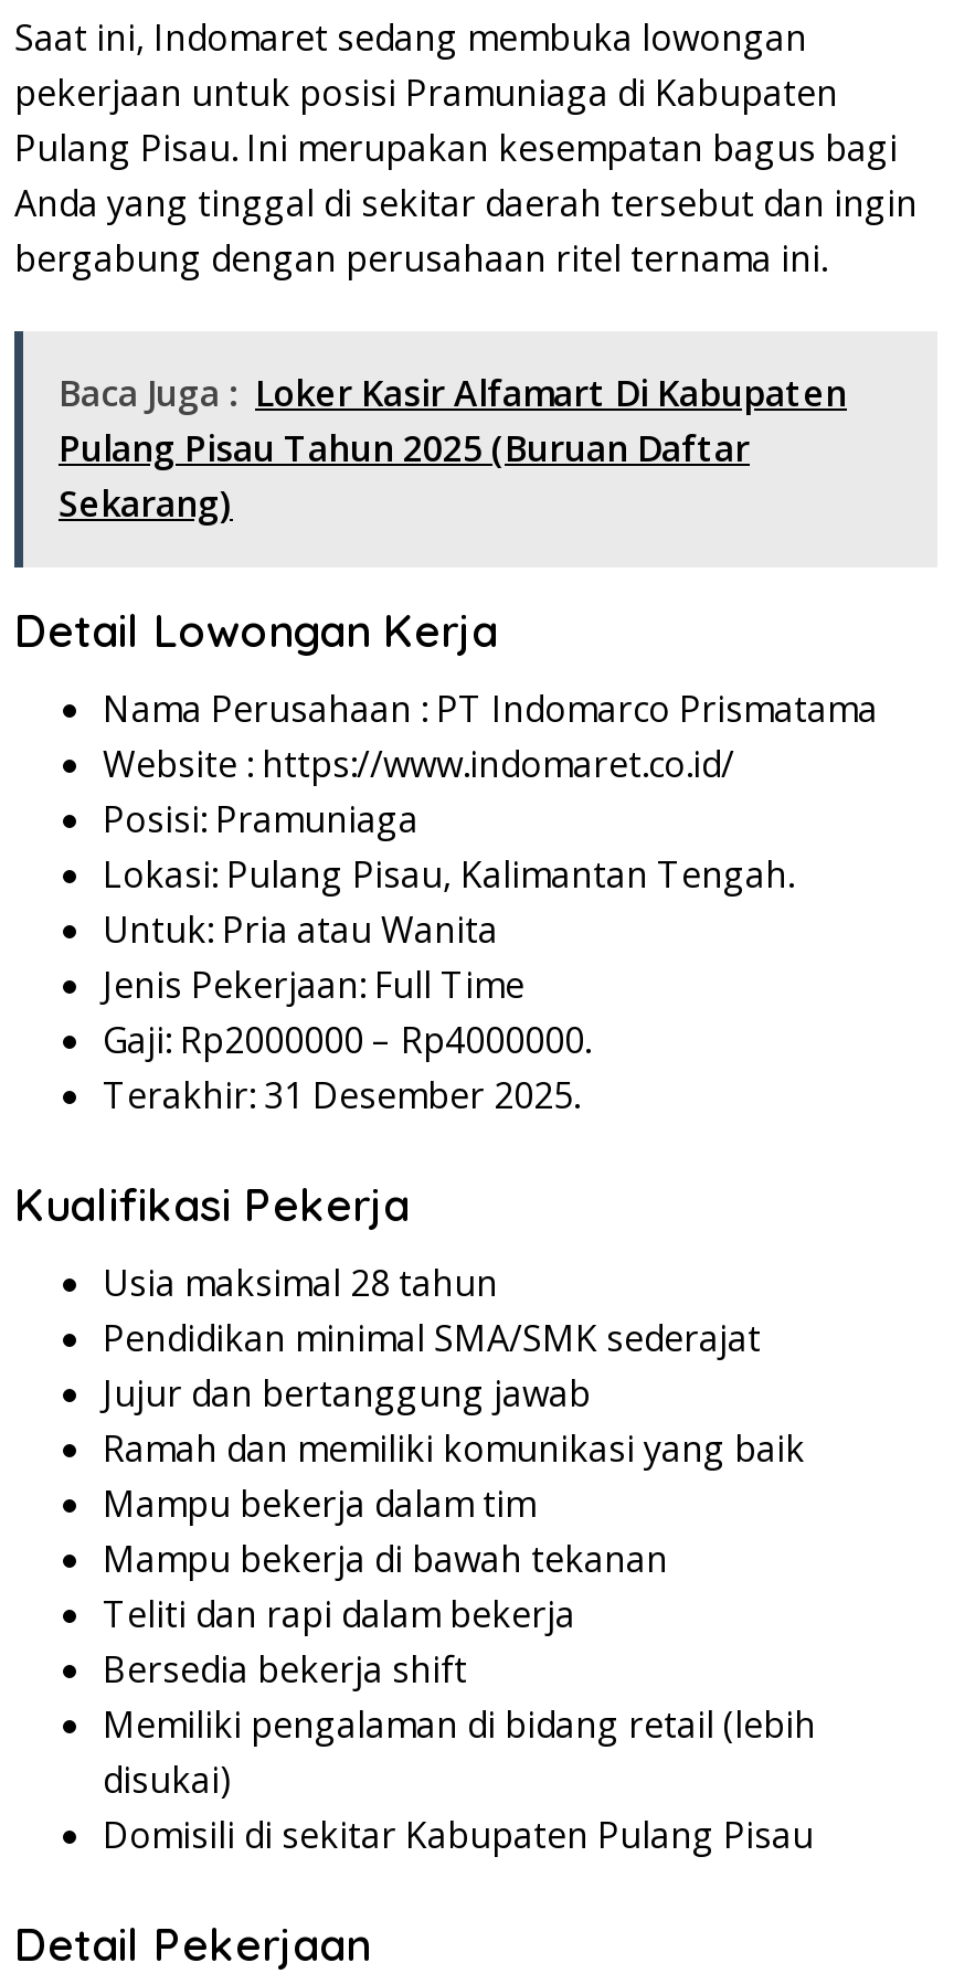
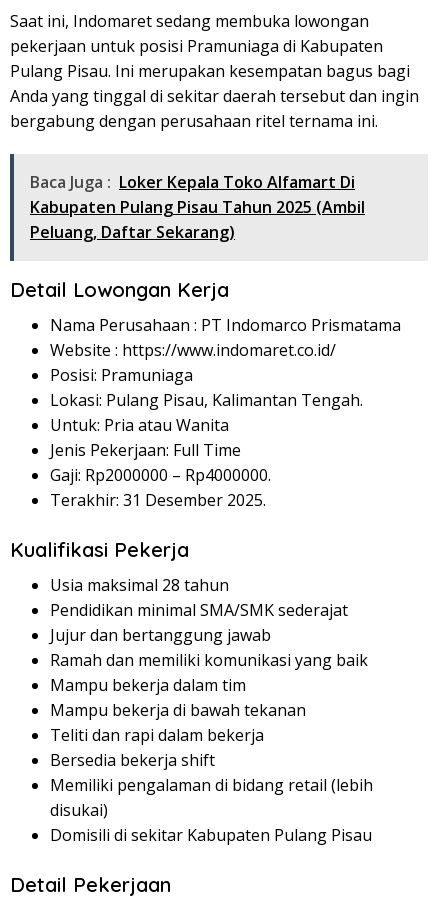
[59,369,847,528] Baca Juga : Loker Kasir Alfamart Di Kabupaten | Pulang Pisau Tahun 2025 (Buruan Daftar | Sekarang) -> [30,171,365,243] Baca Juga : Loker Kepala Toko Alfamart Di | Kabupaten Pulang Pisau Tahun 2025 (Ambil | Peluang, Daftar Sekarang)

